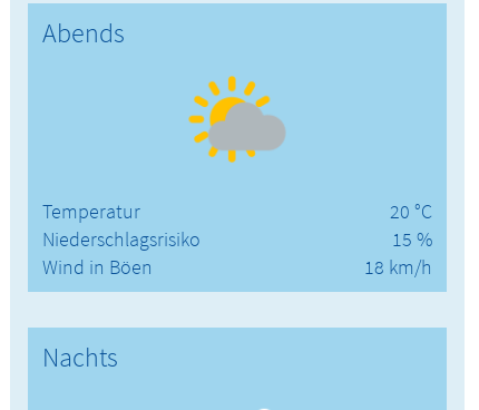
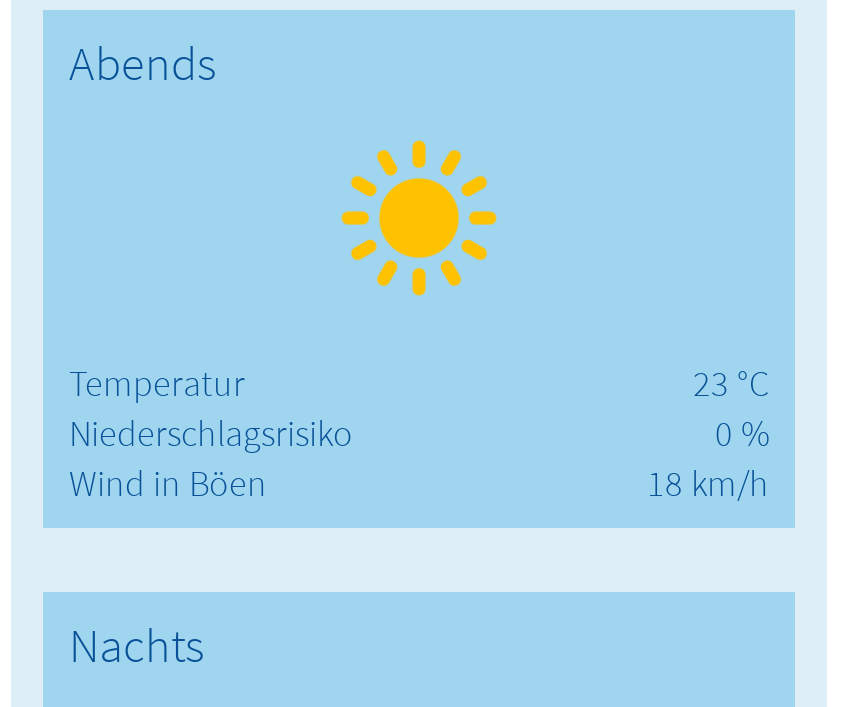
[187,75,286,164] [image] -> [331,138,505,298] [image]
[390,199,432,224] 20 °C -> [693,360,769,406] 23 °C
[392,226,432,252] 15 % -> [715,410,769,456] 0 %

